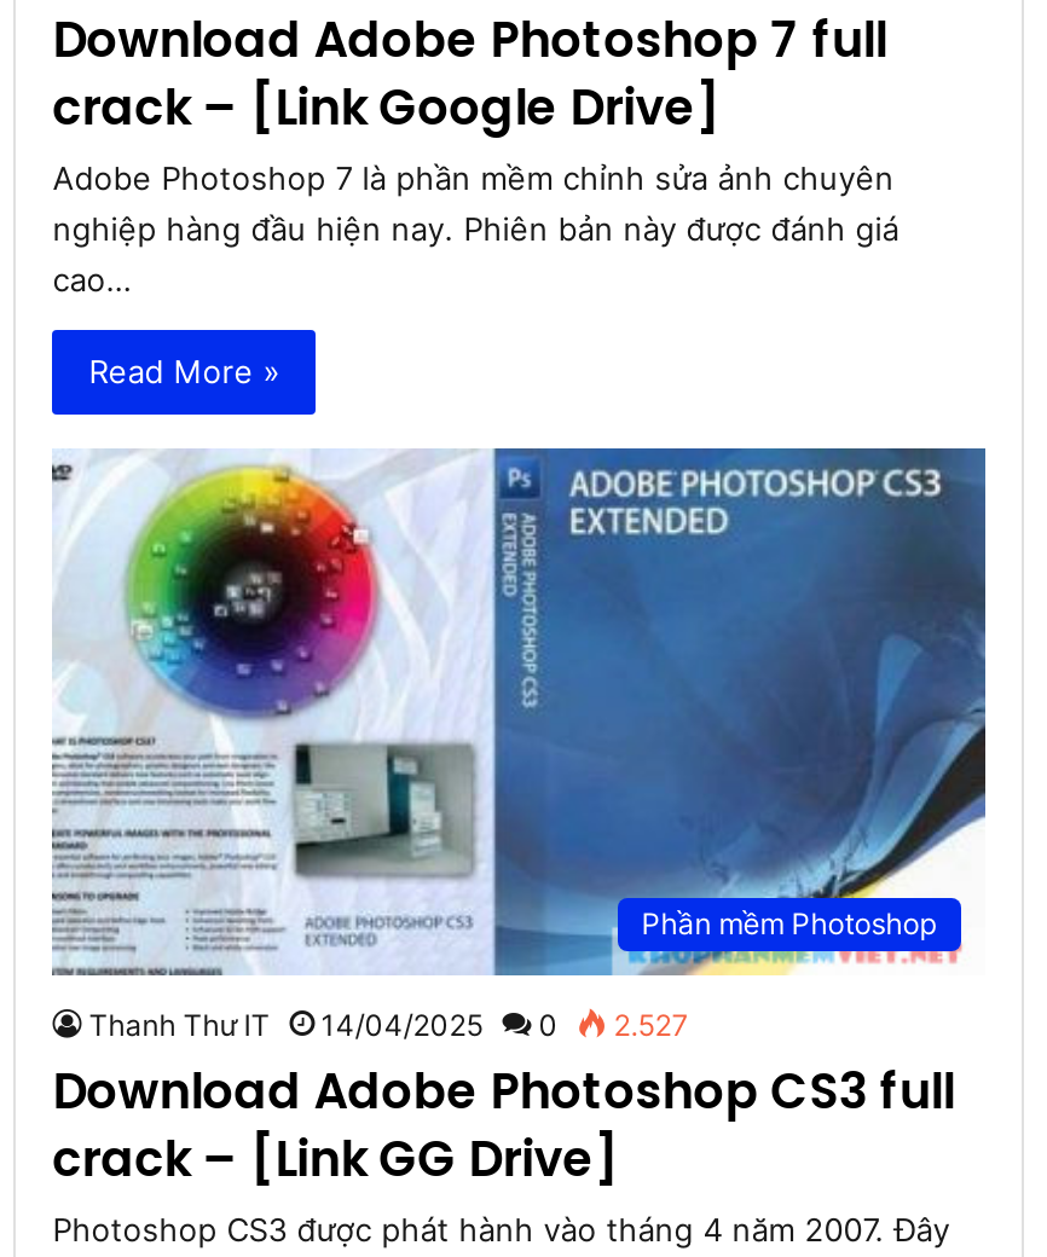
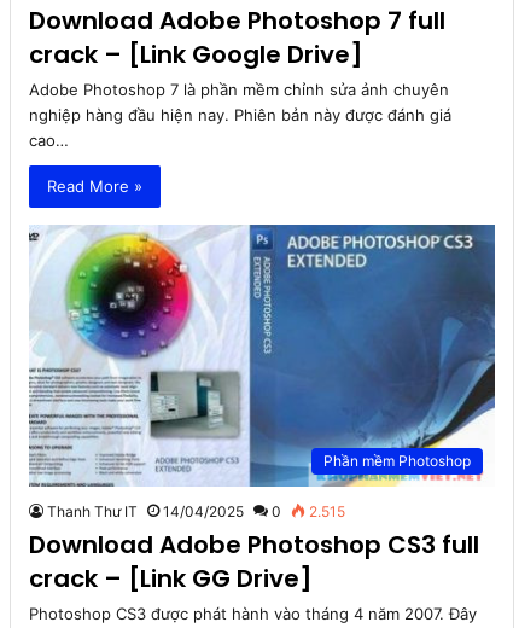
[89,1007,689,1043] Thanh Thư IT 14/04/2025 0 2.527 -> [47,503,346,521] Thanh Thư IT 14/04/2025 0 2.515

